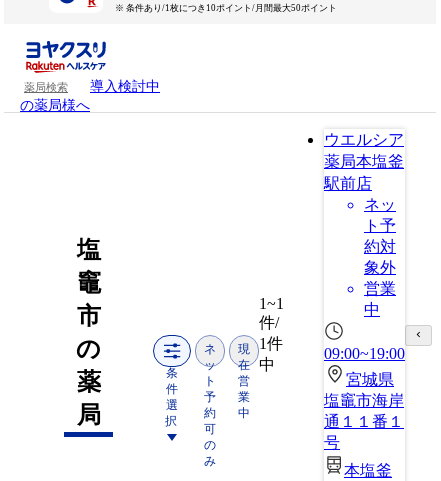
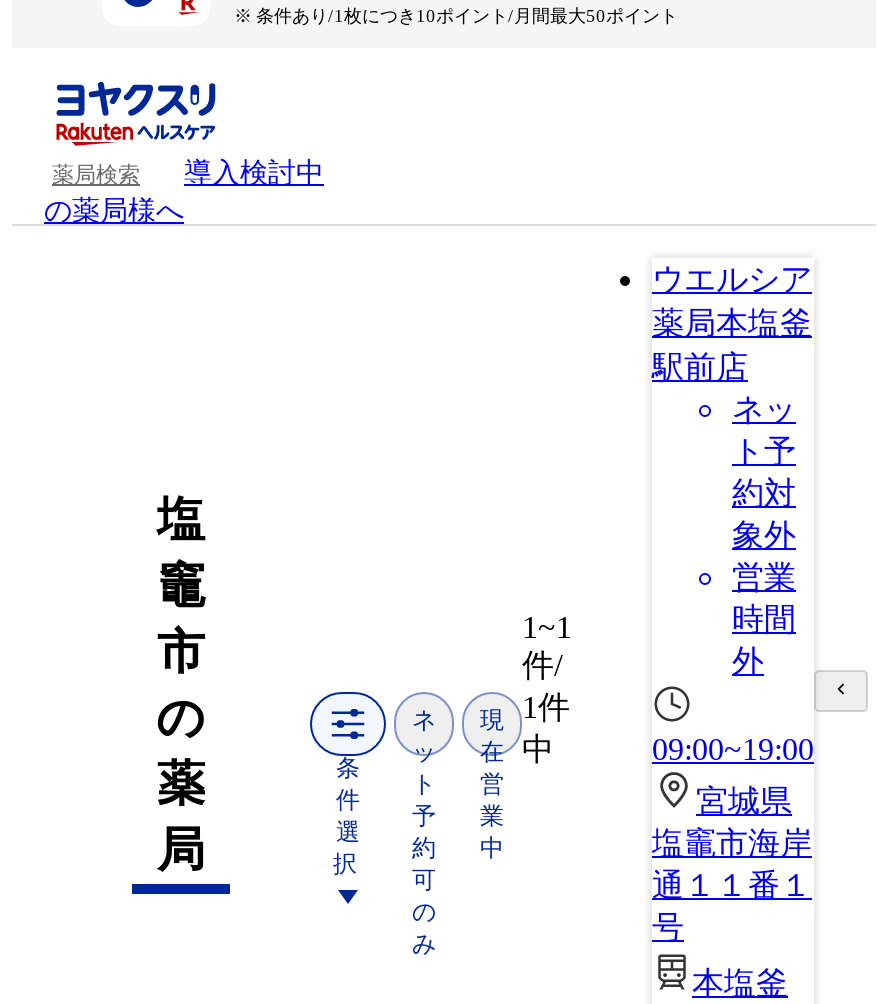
[364,301,380,318] 中 -> [732,602,796,678] 時間 | 外

